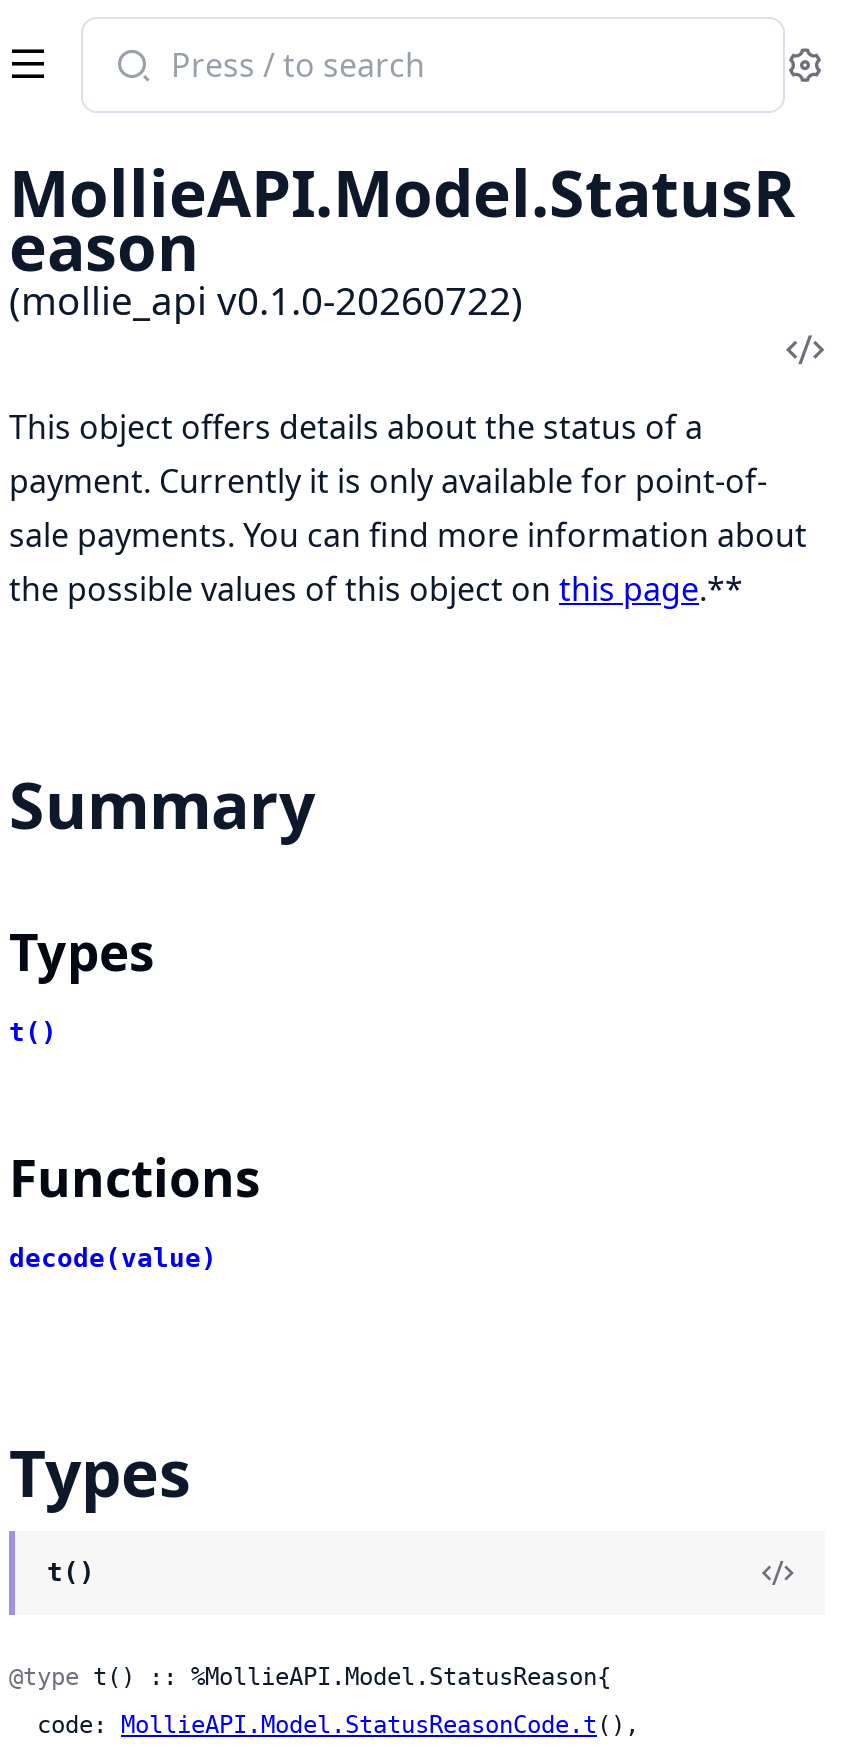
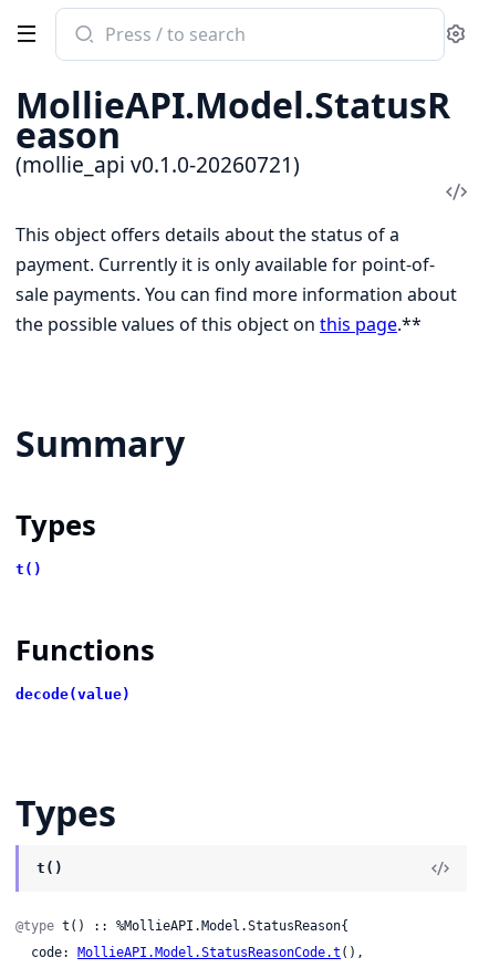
[9,273,523,327] (mollie_api v0.1.0-20260722) -> [15,149,300,179] (mollie_api v0.1.0-20260721)

